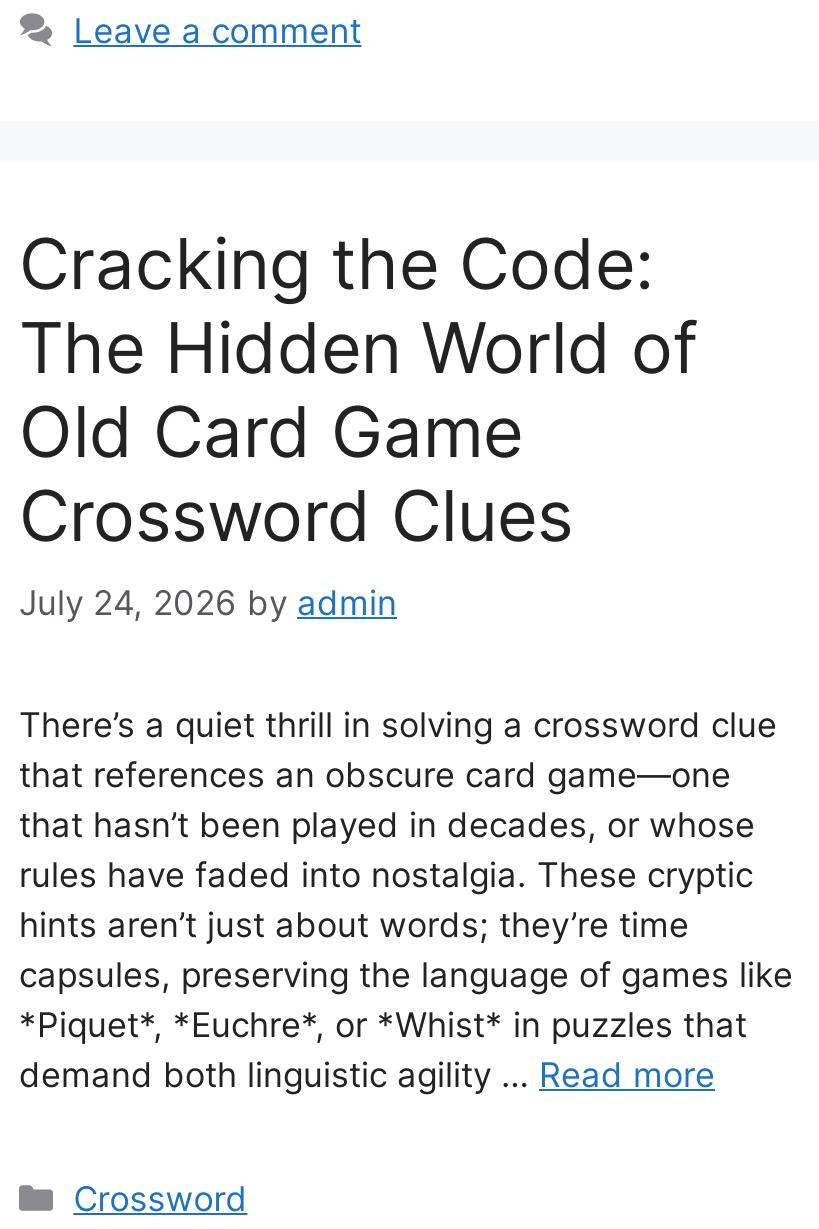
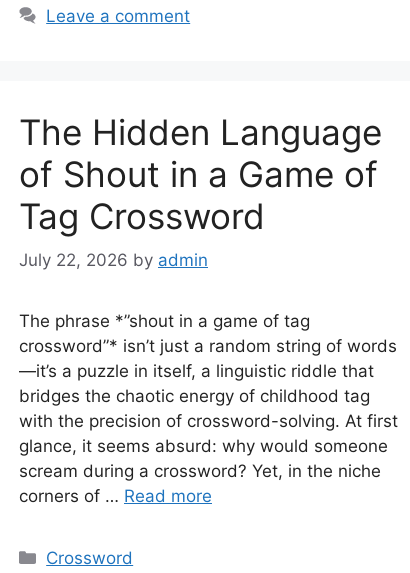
[19,220,699,623] Cracking the Code: | The Hidden World of | Old Card Game | Crossword Clues | July 24, 2026 by admin -> [19,110,382,270] The Hidden Language | of Shout in a Game of | Tag Crossword | July 22, 2026 by admin
[19,705,793,1095] There’s a quiet thrill in solving a crossword clue | that references an obscure card game—one | that hasn’t been played in decades, or whose | rules have faded into nostalgia. These cryptic | hints aren’t just about words; they’re time | capsules, preserving the language of games like | *Piquet*, *Euchre*, or *Whist* in puzzles that | demand both linguistic agility … Read more -> [19,311,398,506] The phrase *”shout in a game of tag | crossword”* isn’t just a random string of words | —it’s a puzzle in itself, a linguistic riddle that | bridges the chaotic energy of childhood tag | with the precision of crossword-solving. At first | glance, it seems absurd: why would someone | scream during a crossword? Yet, in the niche | corners of … Read more

